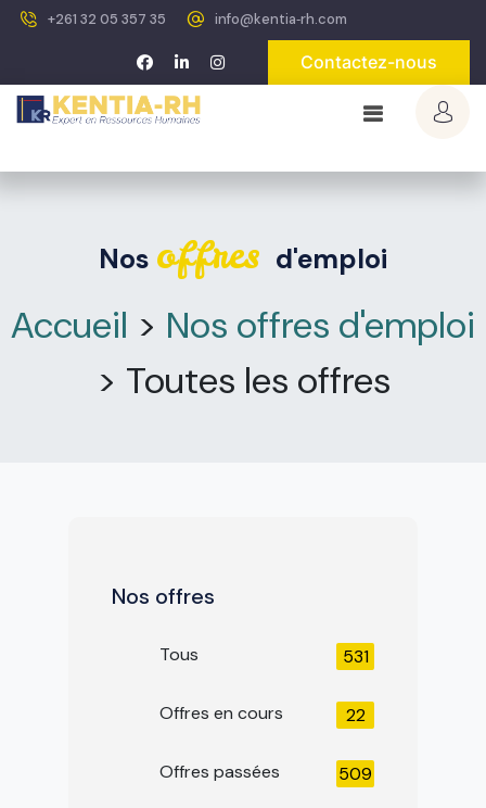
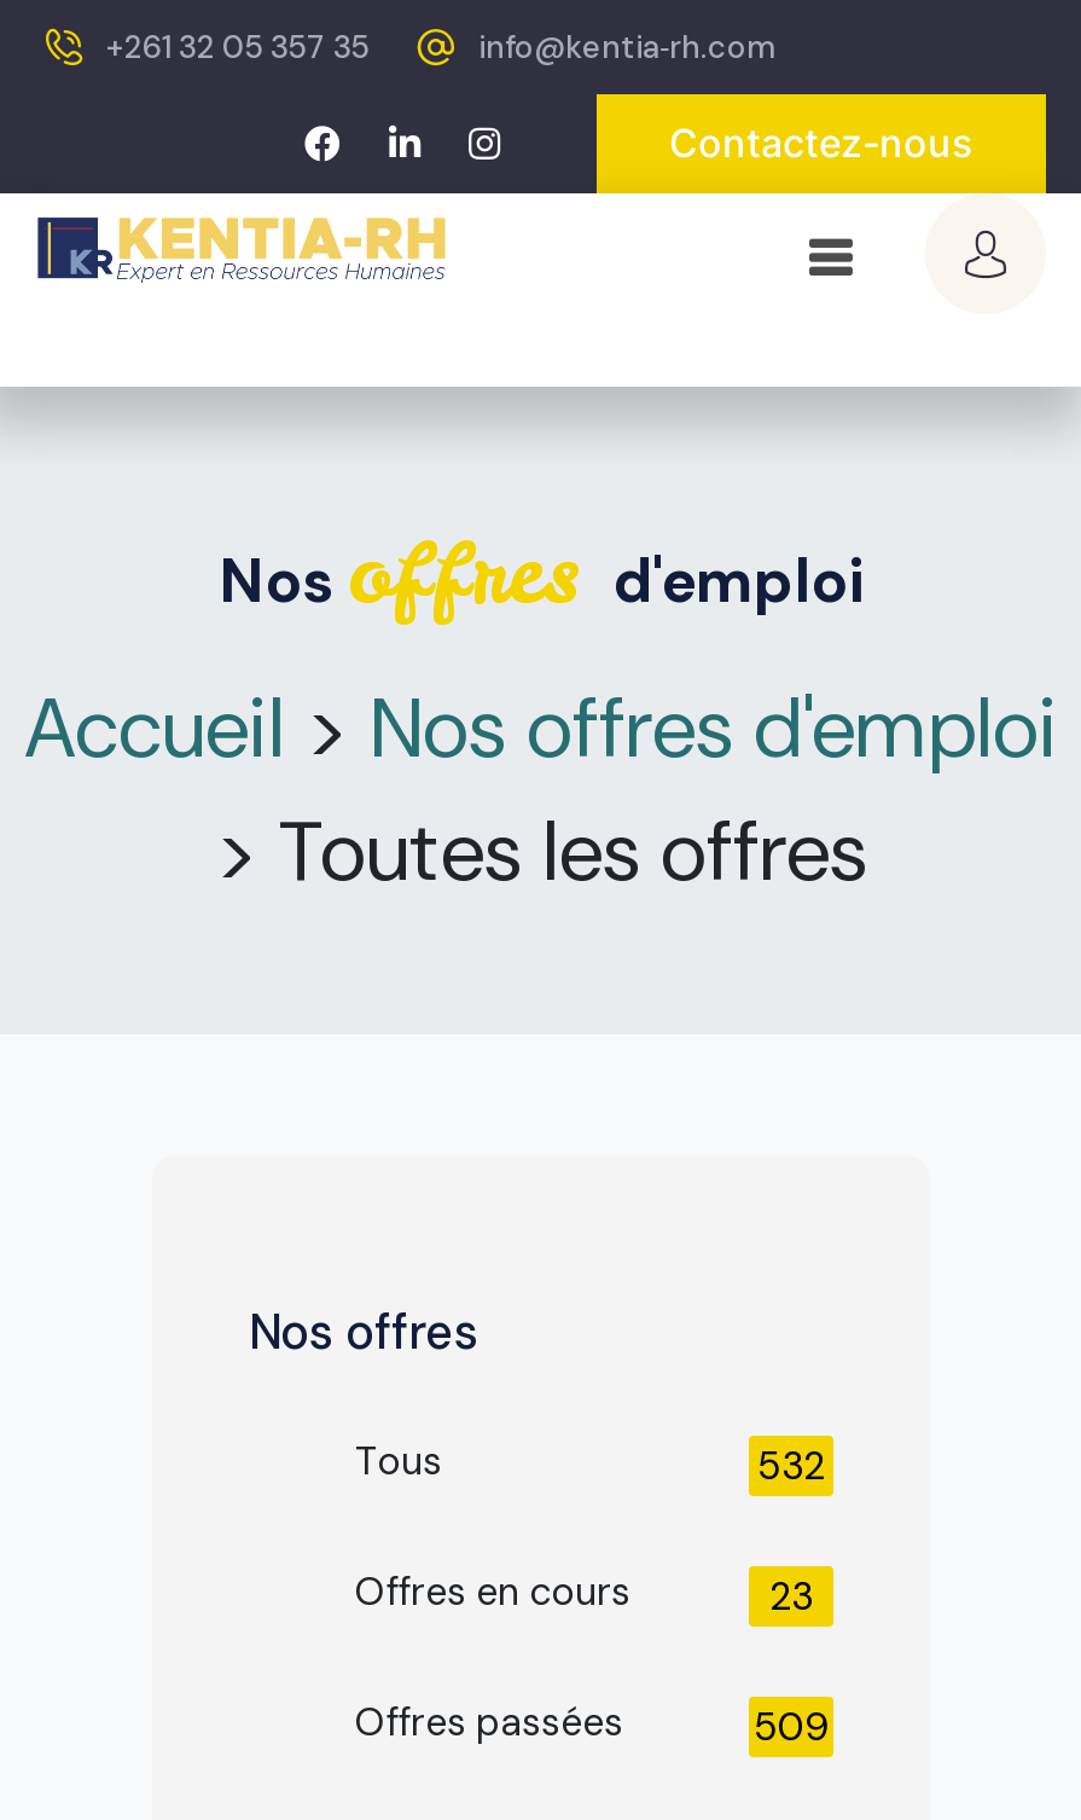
[342,645,368,667] 531 -> [757,1439,825,1490] 532
[346,703,365,726] 22 -> [769,1570,813,1621] 23

